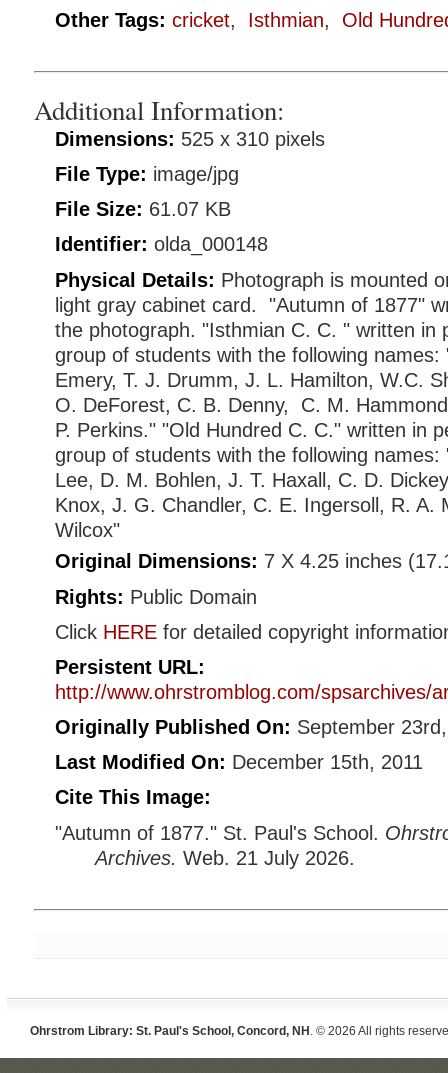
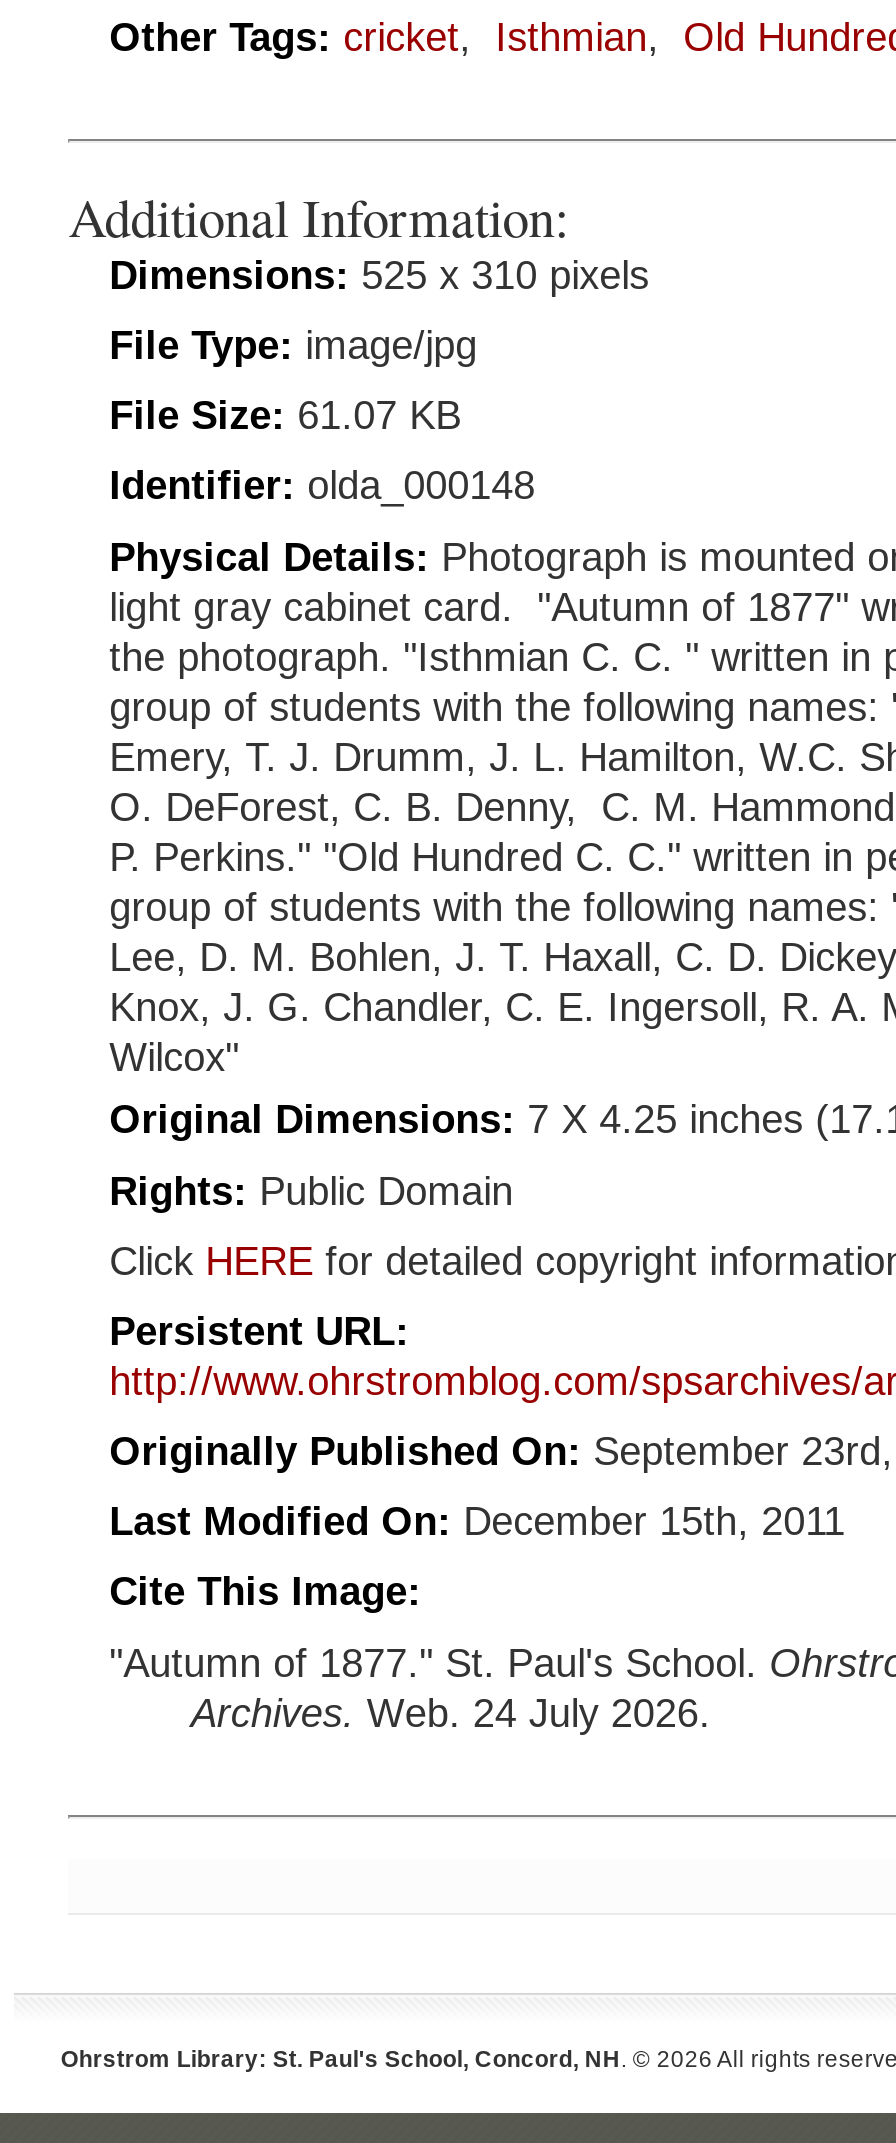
[95,847,355,869] Archives. Web. 21 July 2026. -> [191,1690,711,1734] Archives. Web. 24 July 2026.

